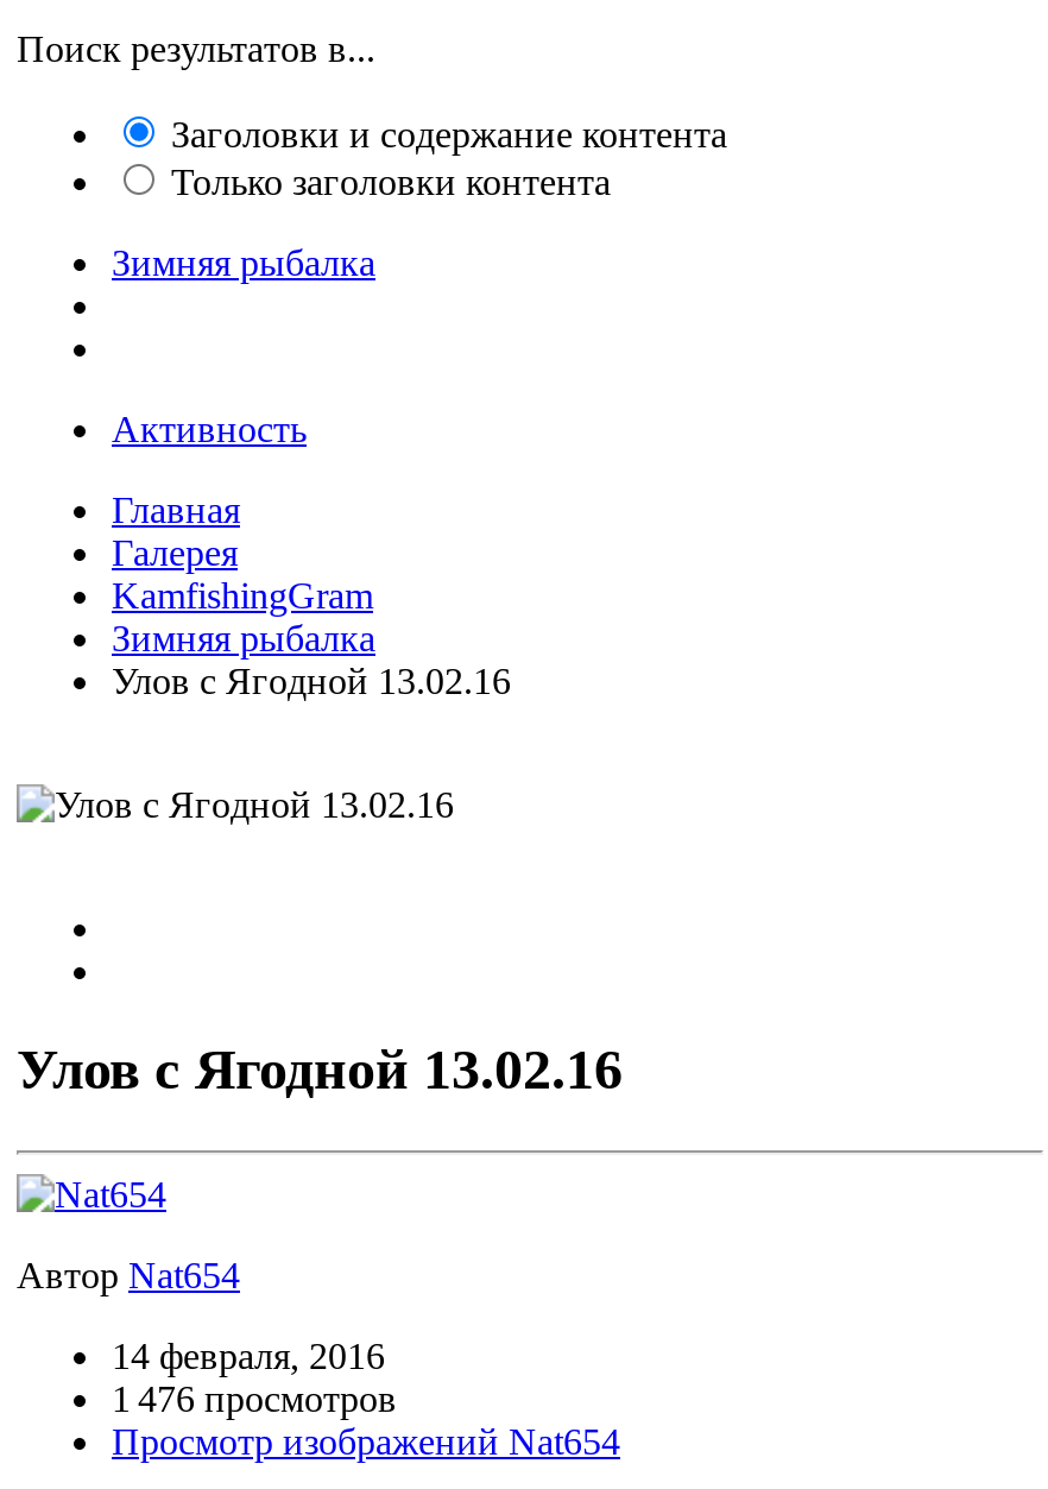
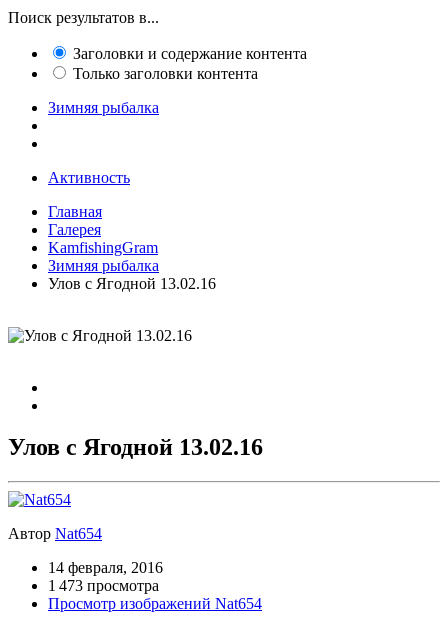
[112,1379,397,1420] 1 476 просмотров -> [48,577,159,594] 1 473 просмотра

